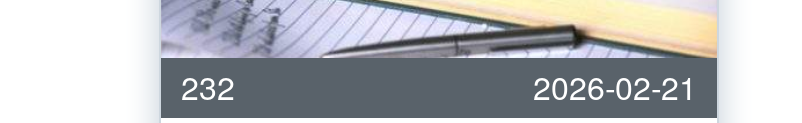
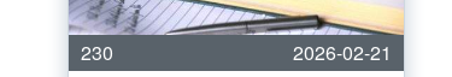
[181,64,235,110] 232 -> [81,38,113,66] 230

